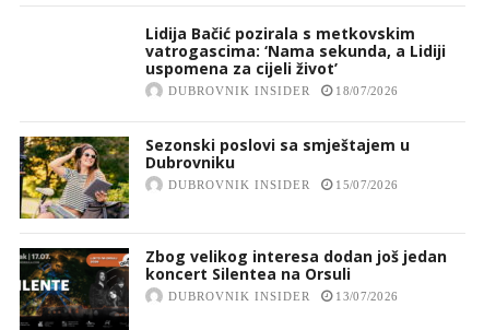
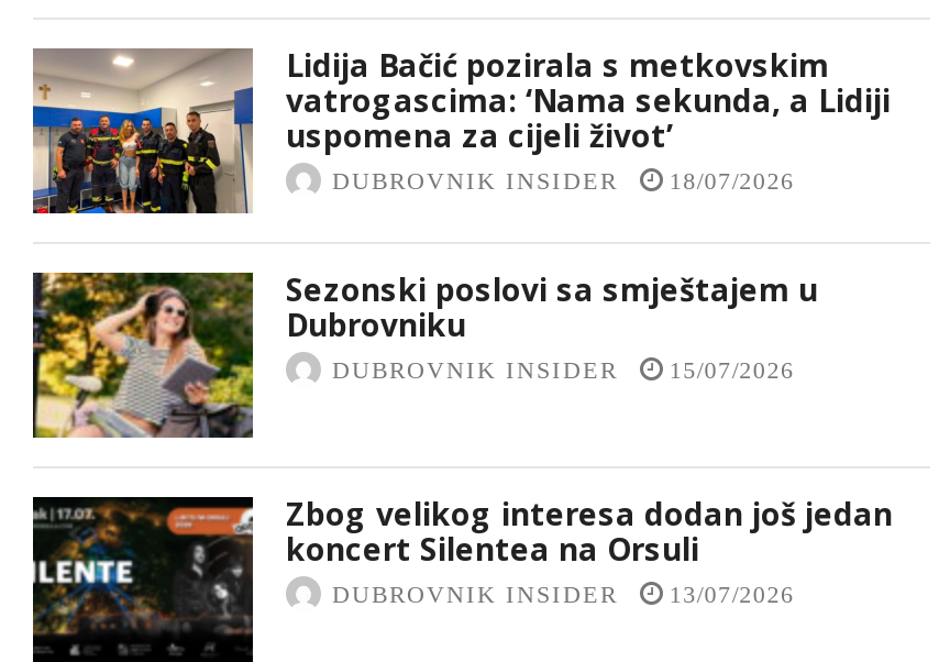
none -> [31,46,255,216] [image]

